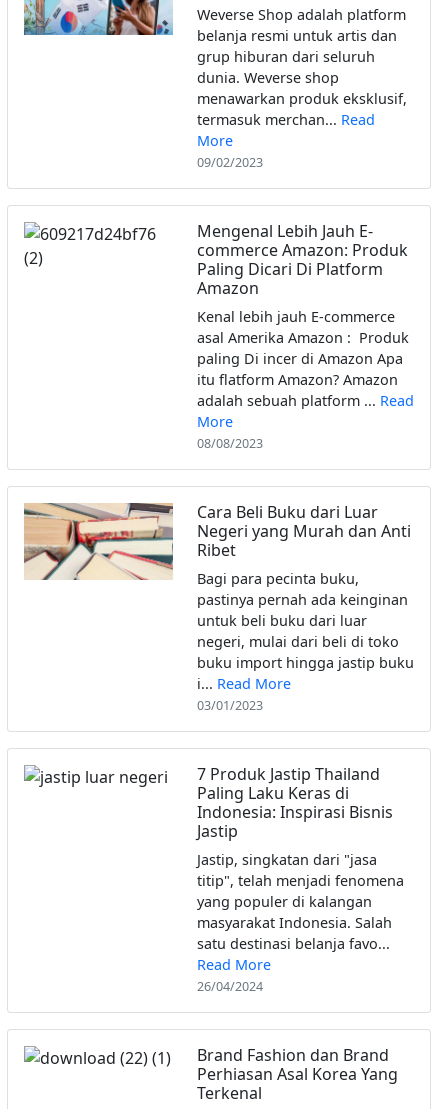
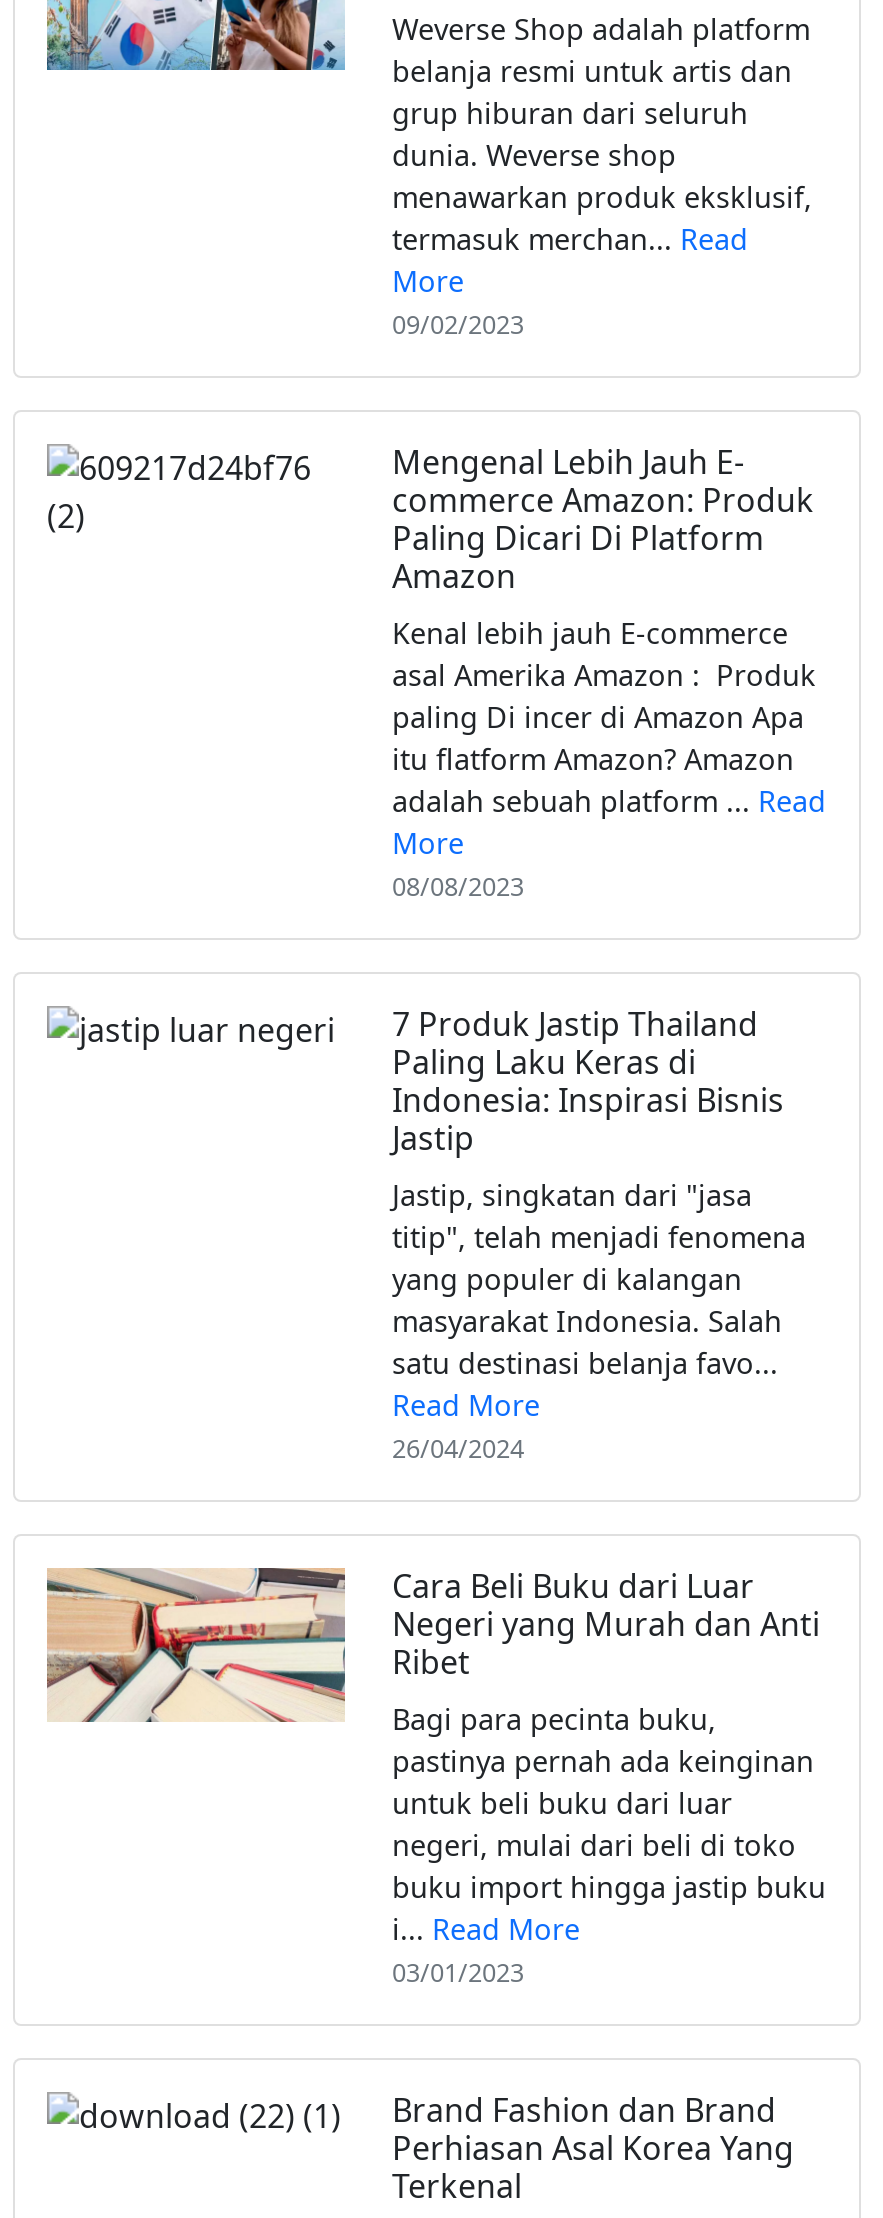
moved [23,501,413,714] -> [45,1565,826,1991]: [image] | Cara Beli Buku dari Luar | Negeri yang Murah dan Anti | ... | i... Read More | 03/01/2023
moved [196,763,403,995] -> [392,1003,806,1467]: 7 Produk Jastip Thailand | Paling Laku Keras di | Indonesia: Inspirasi Bisnis | ... | Read More | 26/04/2024

